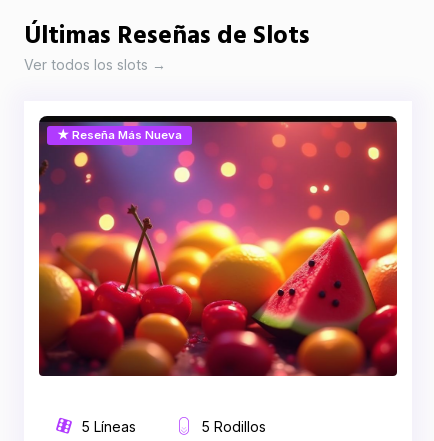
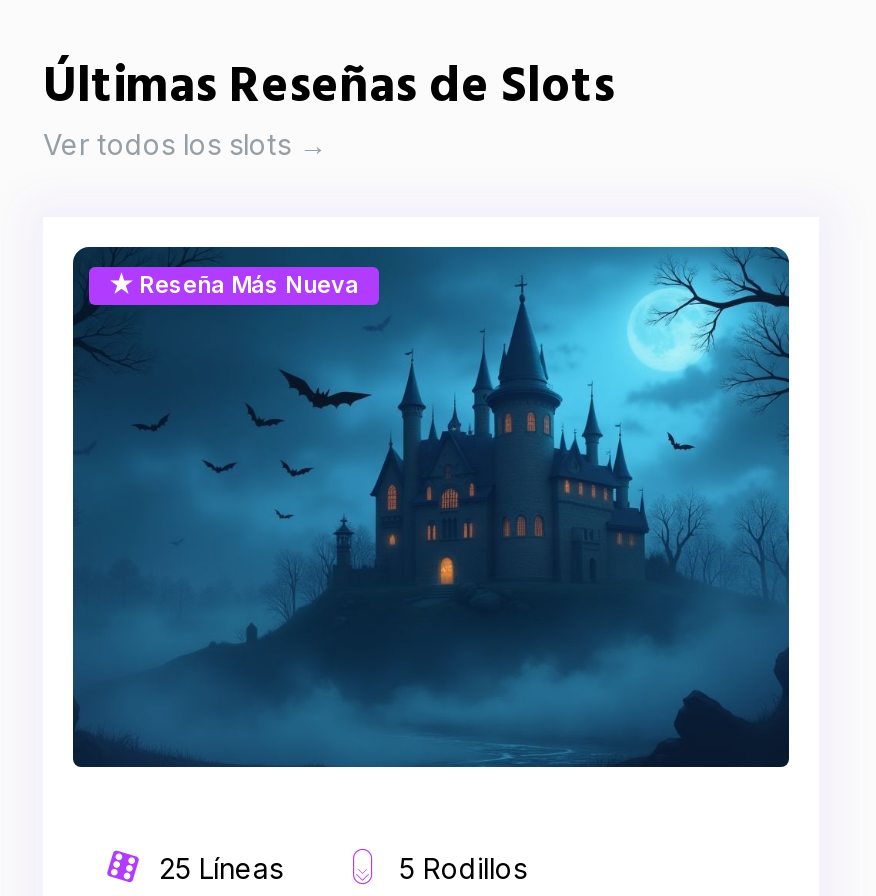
[38,115,398,377] [image] -> [71,245,791,769] [image]
[78,418,136,435] 5 Líneas -> [151,852,283,886] 25 Líneas

